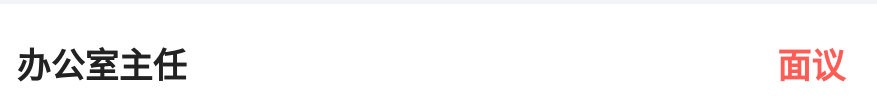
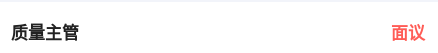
[17,48,187,86] 办公室主任 -> [11,24,79,43] 质量主管

